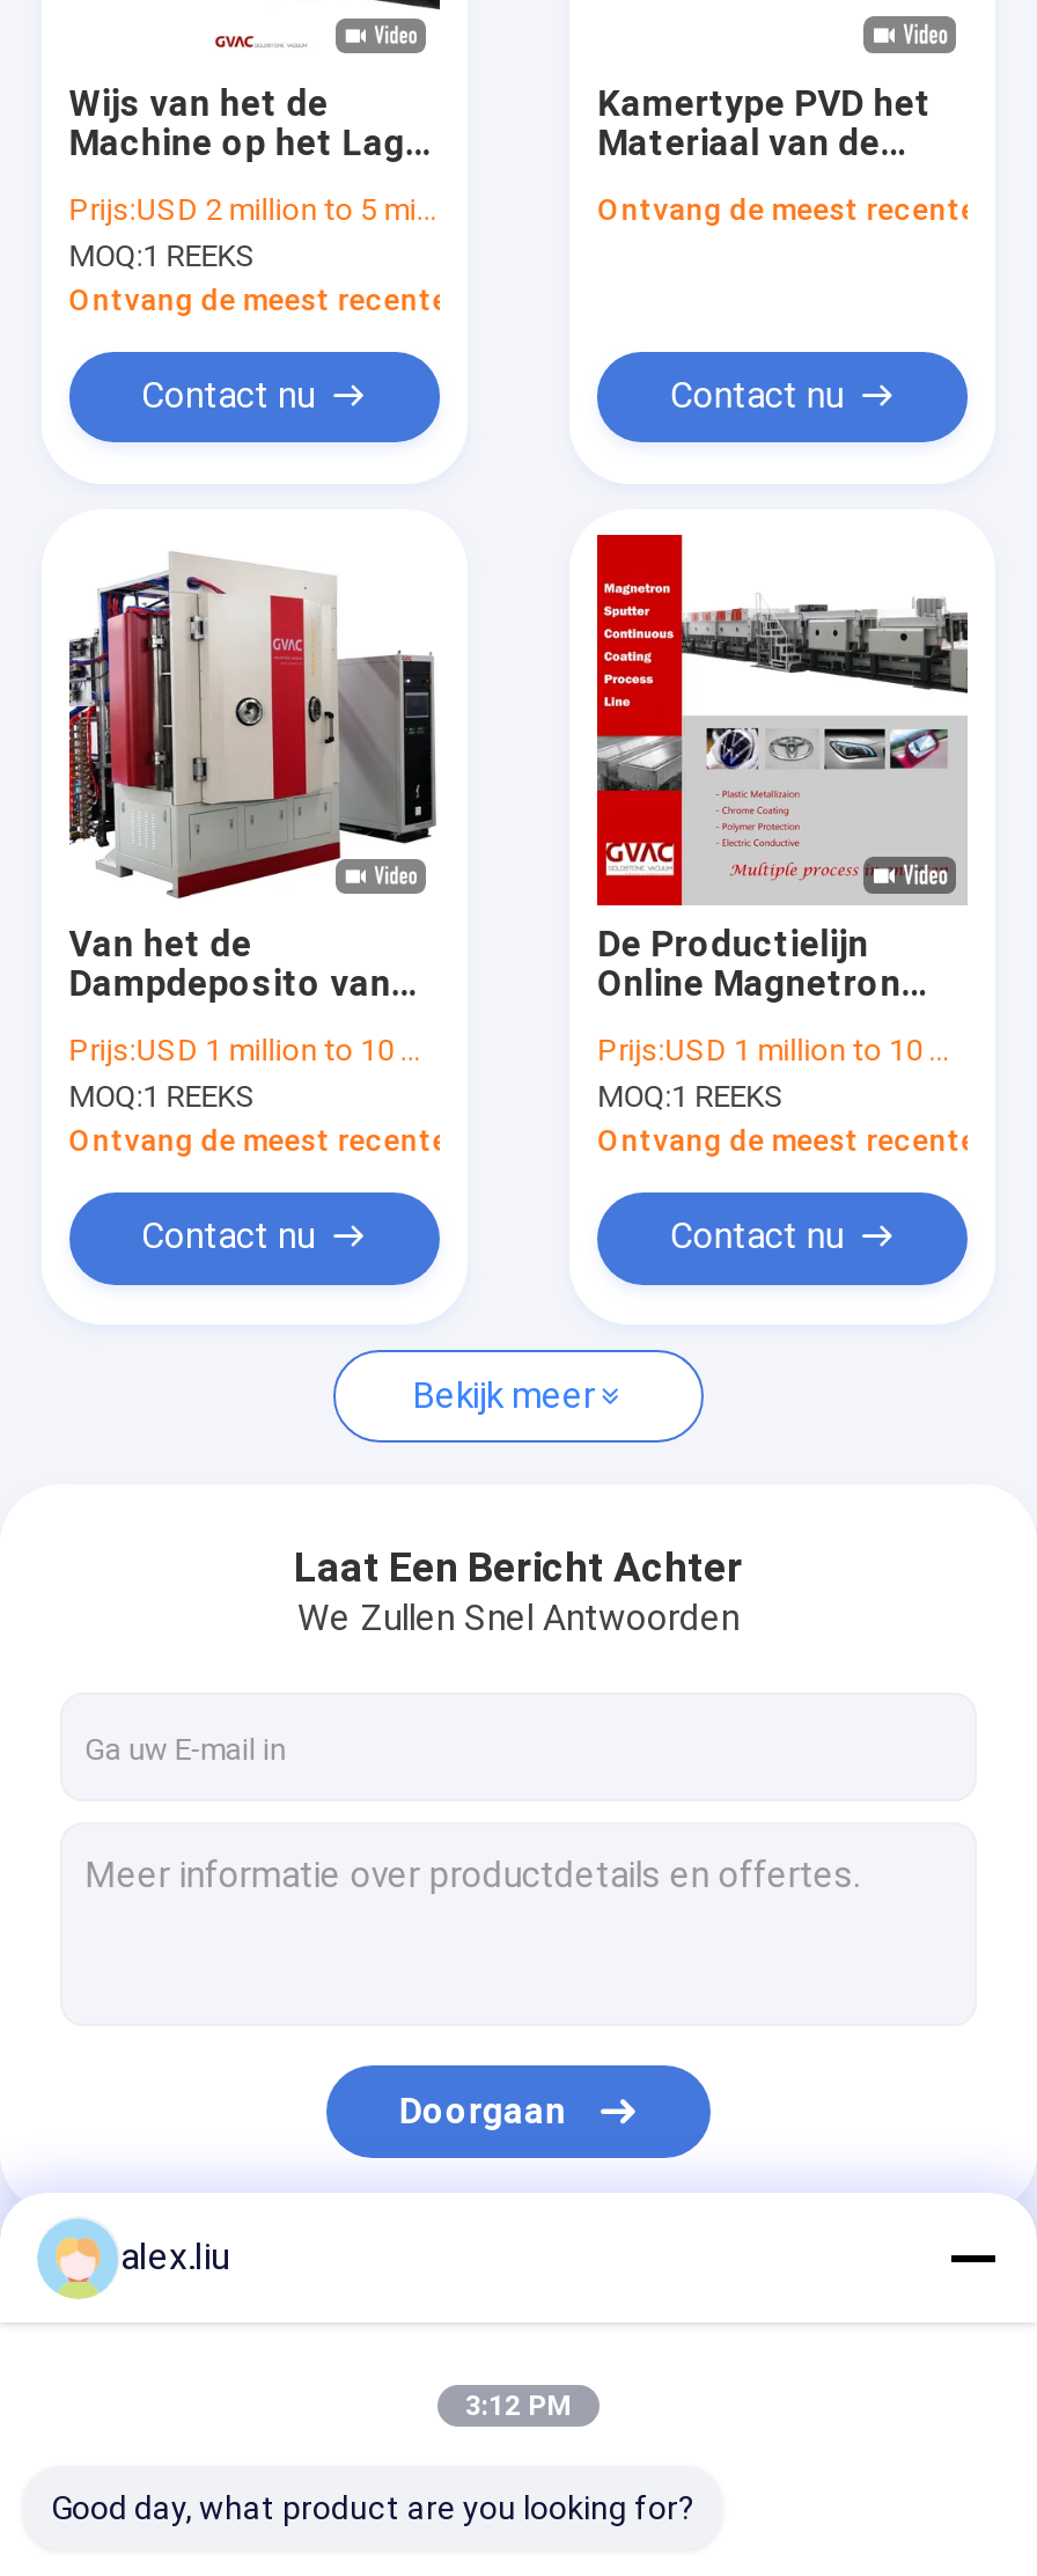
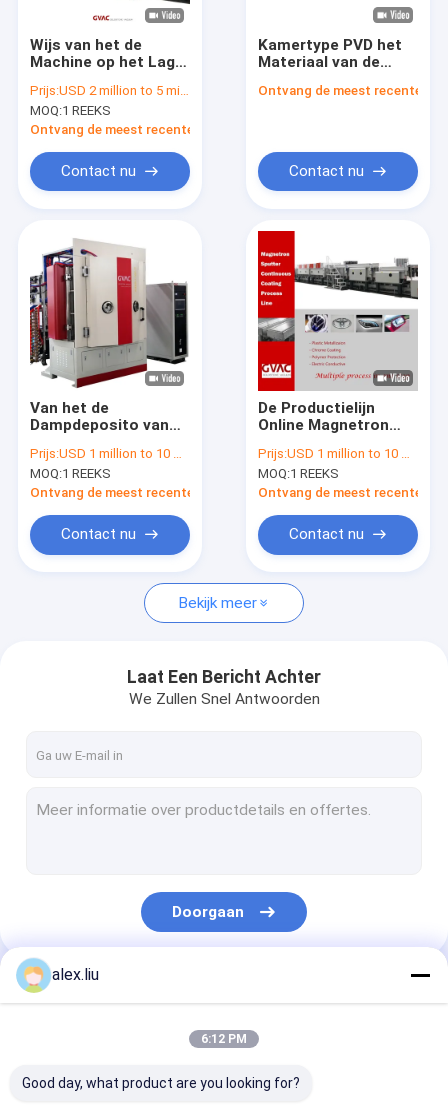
[465,2390,572,2422] 3:12 PM -> [201,1032,247,1046] 6:12 PM

